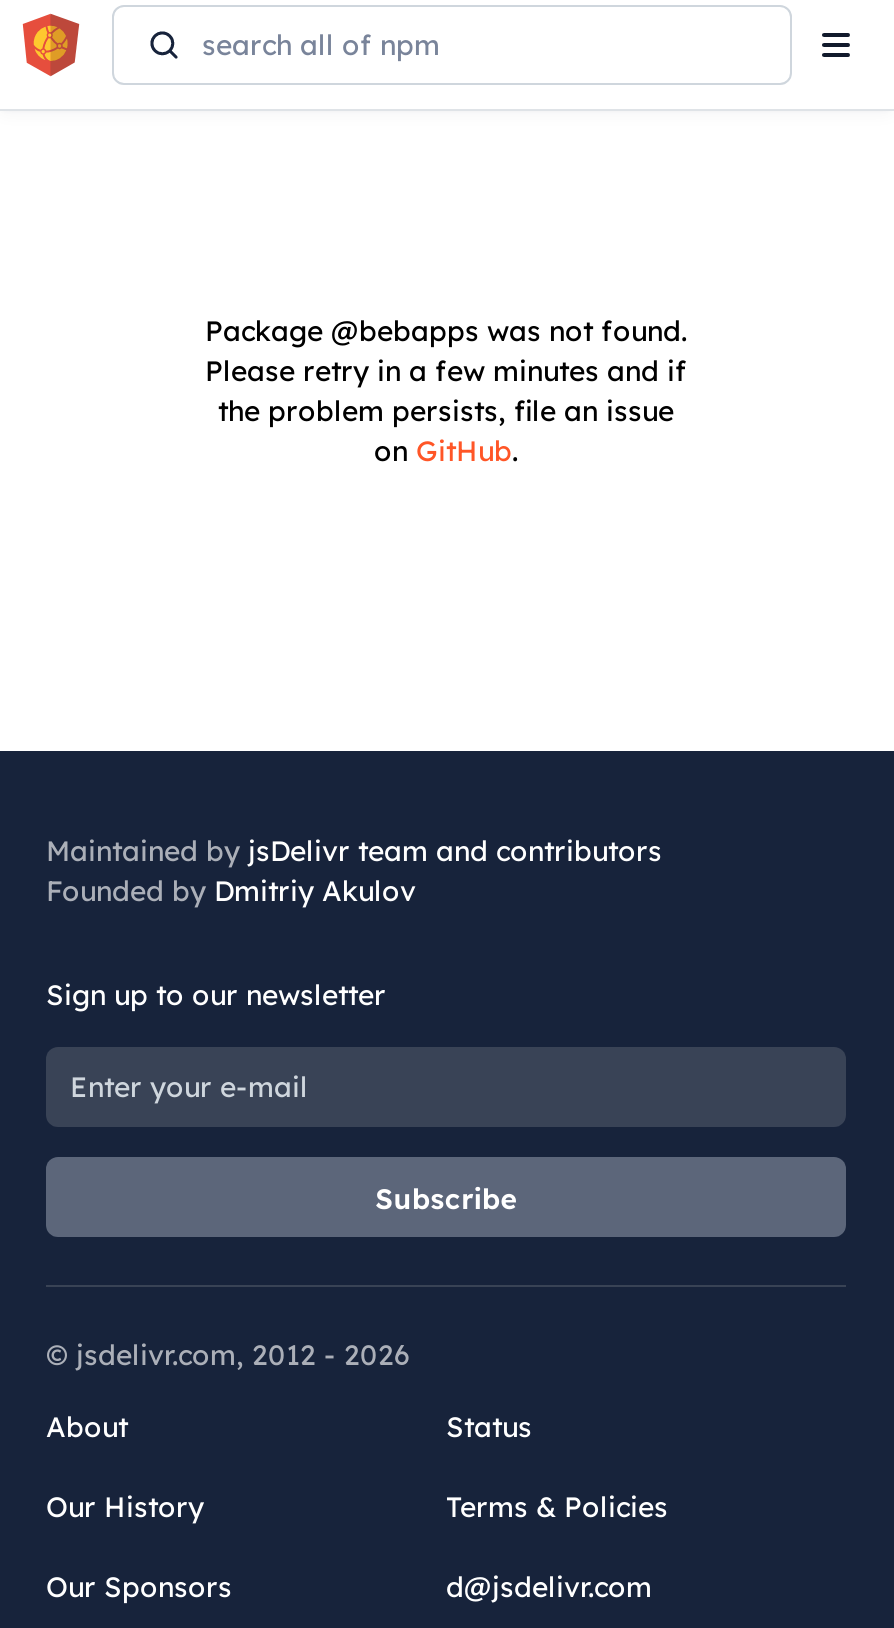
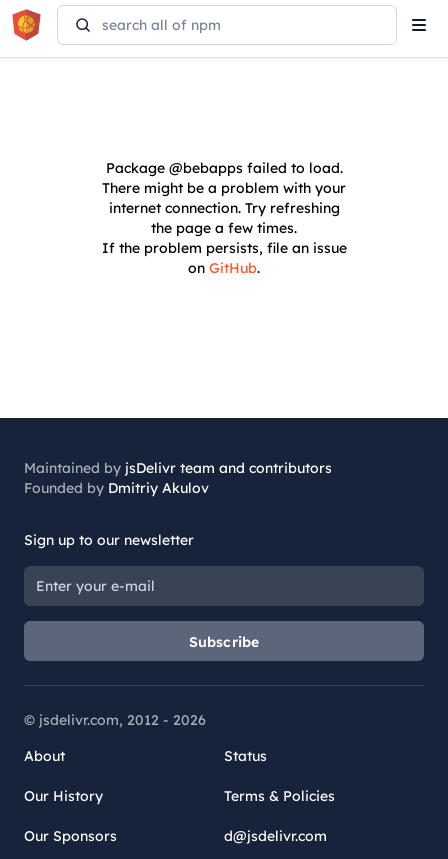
[205,313,687,429] Package @bebapps was not found. | Please retry in a few minutes and if | the problem persists, file an issue -> [101,159,346,257] Package @bebapps failed to load. | There might be a problem with your | internet connection. Try refreshing | the page a few times. | If the problem persists, file an issue

